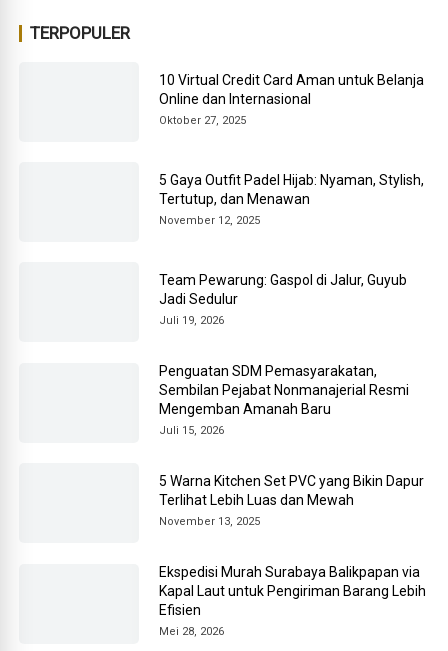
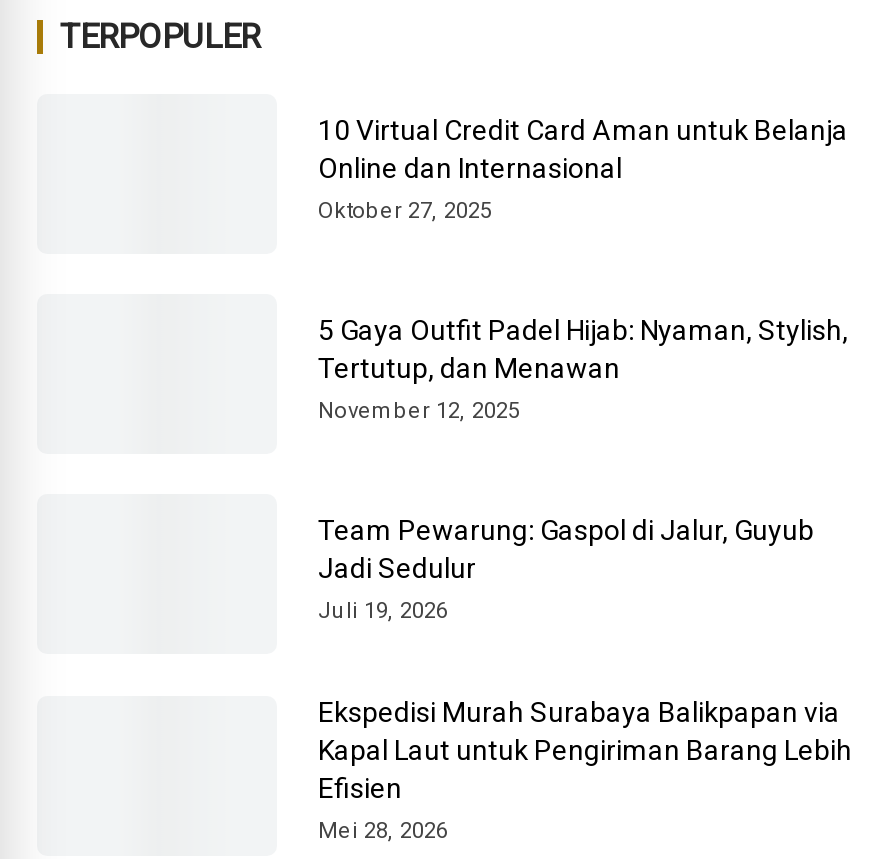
[159,363,424,528] Penguatan SDM Pemasyarakatan, | Sembilan Pejabat Nonmanajerial Resmi | Mengemban Amanah Baru | Juli 15, 2026 | 5 Warna Kitchen Set PVC yang Bikin Dapur | Terlihat Lebih Luas dan Mewah | November 13, 2025 -> none

